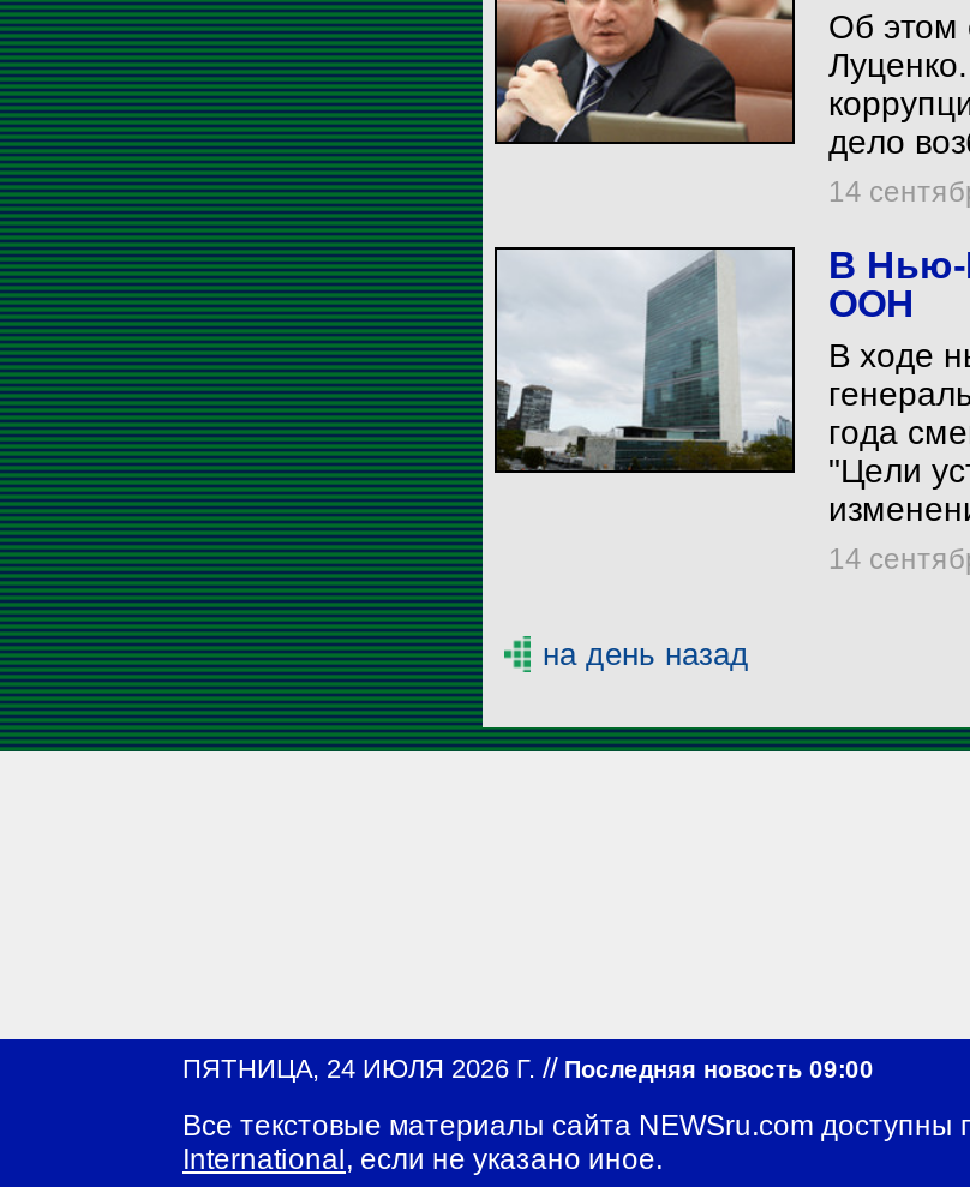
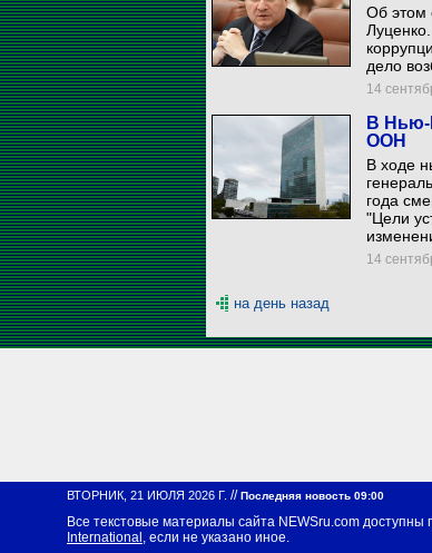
[182,1051,874,1085] ПЯТНИЦА, 24 ИЮЛЯ 2026 Г. // Последняя новость 09:00 -> [67,487,384,503] ВТОРНИК, 21 ИЮЛЯ 2026 Г. // Последняя новость 09:00

